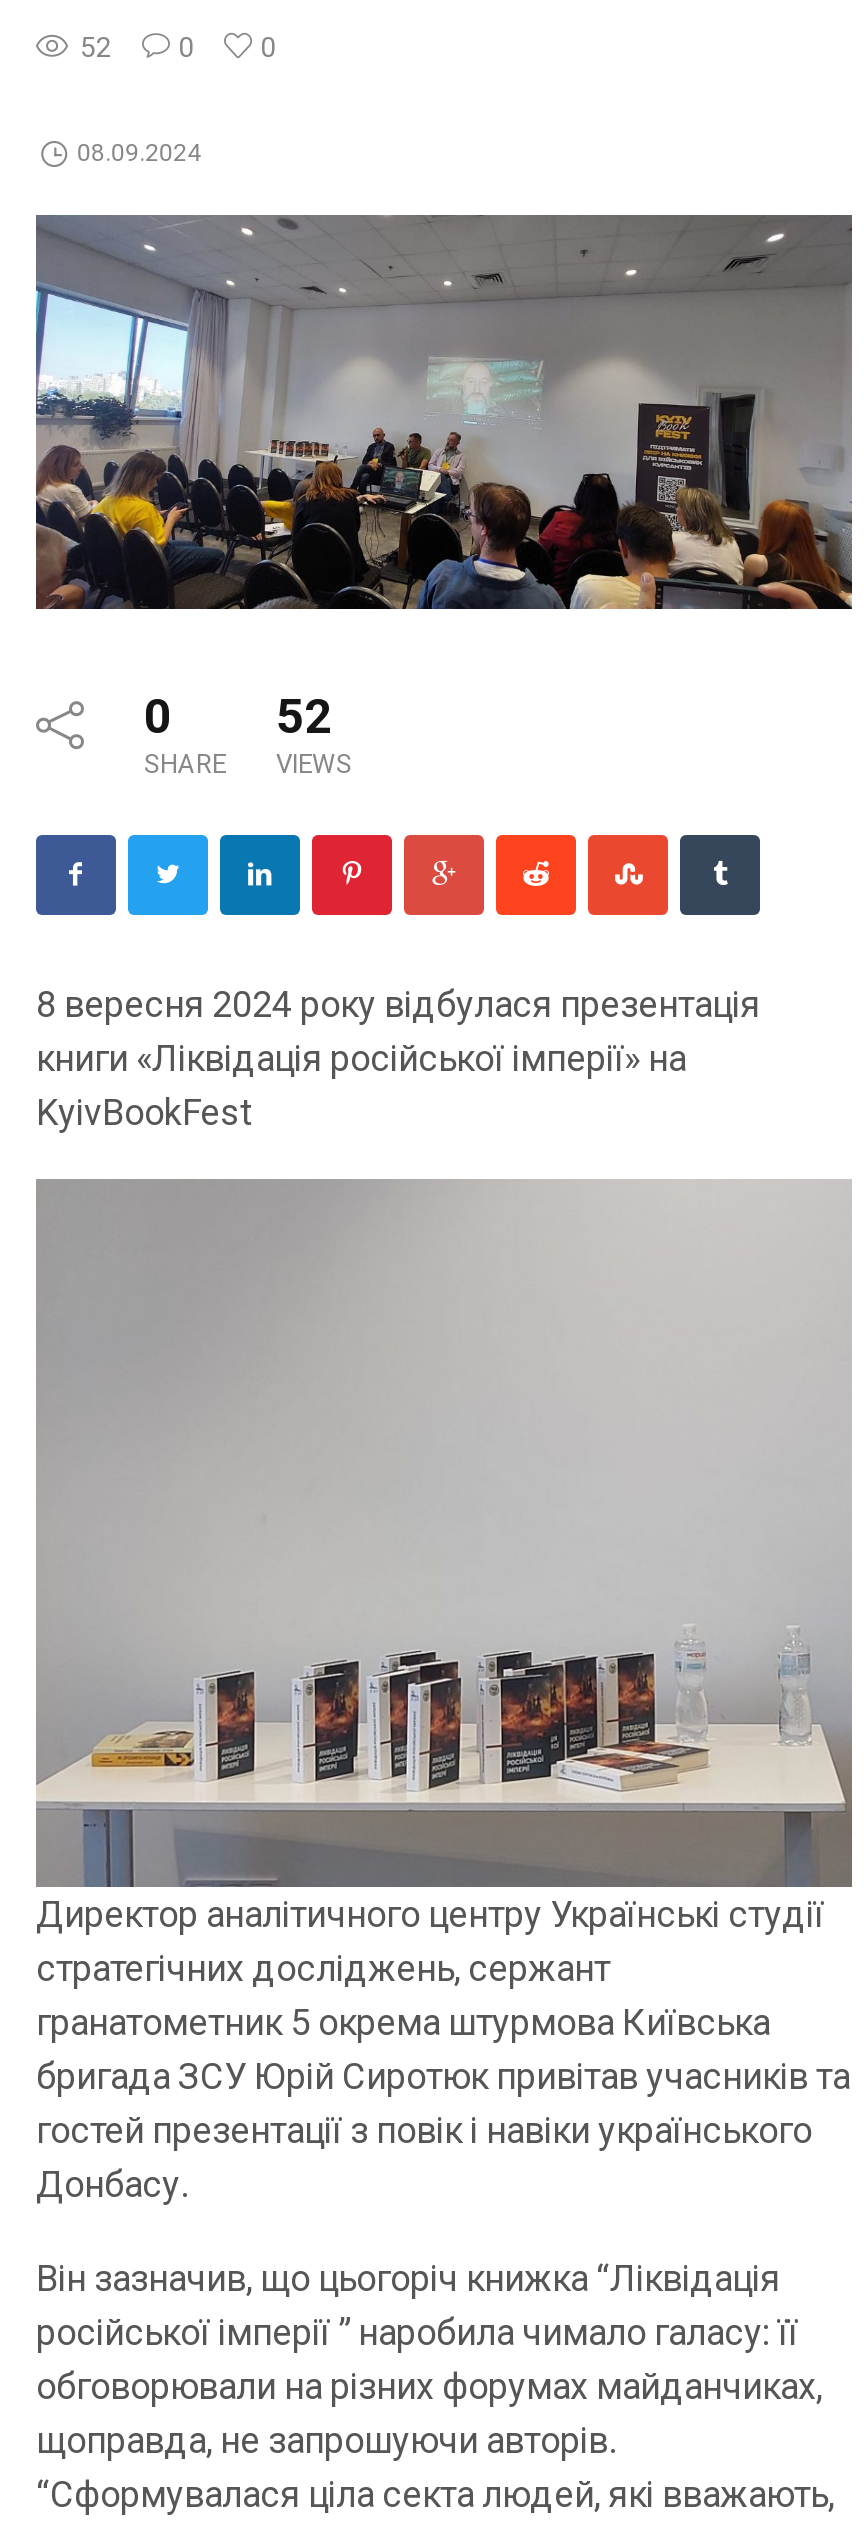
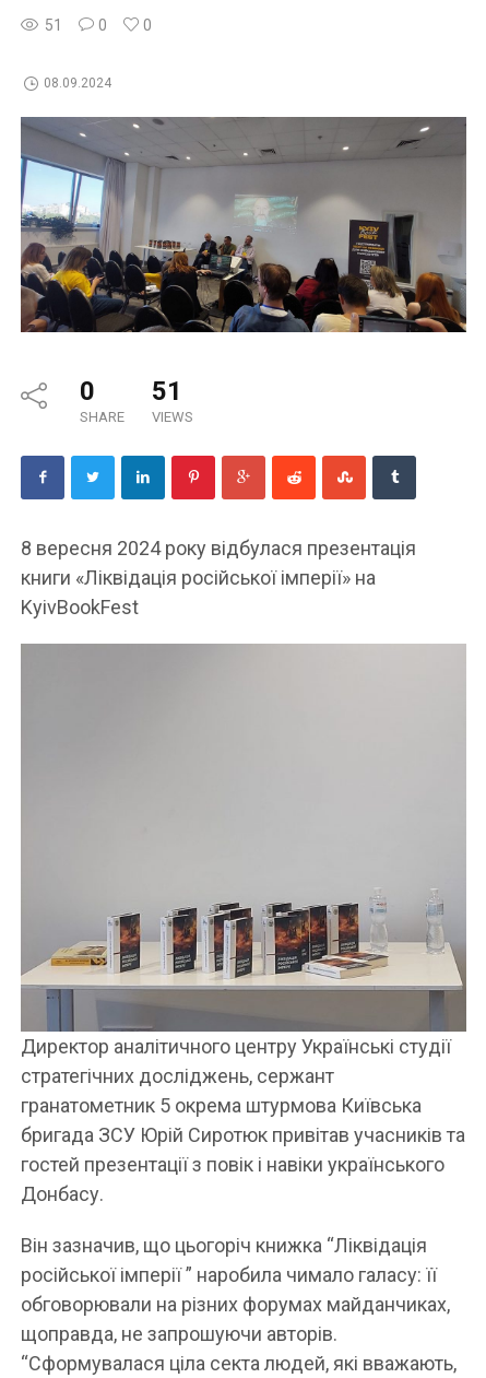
[80,31,112,63] 52 -> [45,16,62,34] 51
[144,689,332,745] 0 52 -> [80,376,182,407] 0 51

